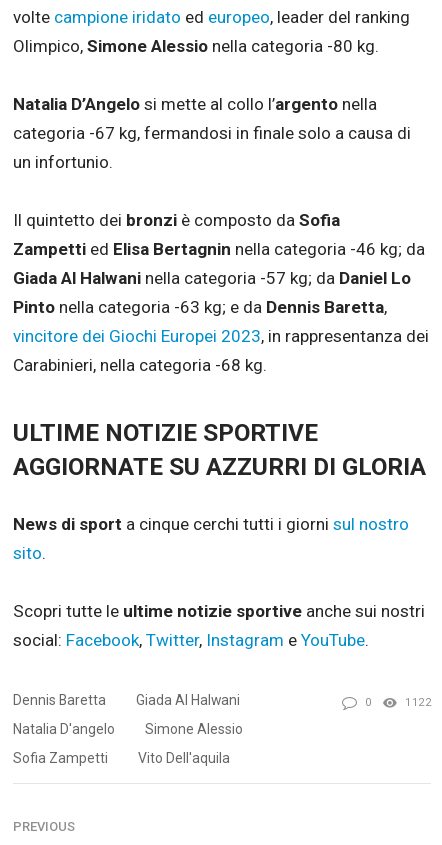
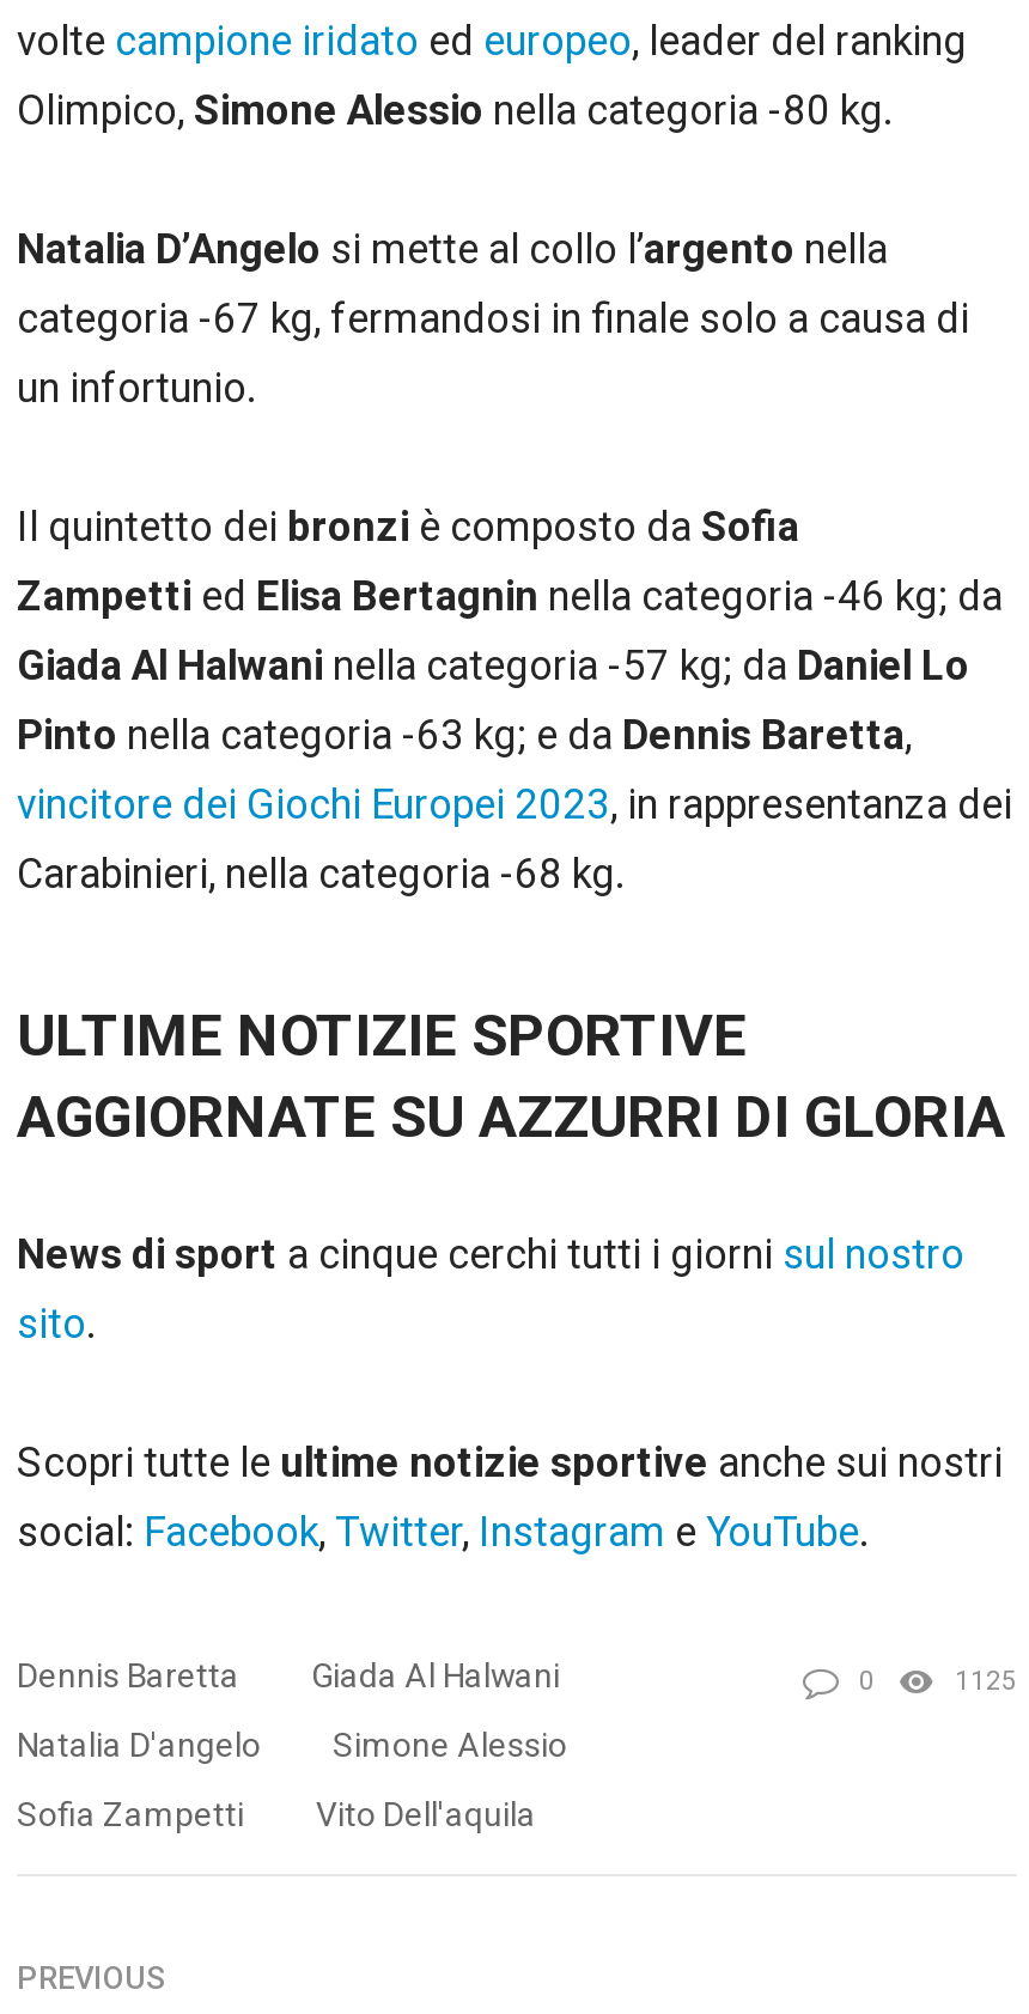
[405,696,431,709] 1122 -> [955,1667,1017,1698] 1125

